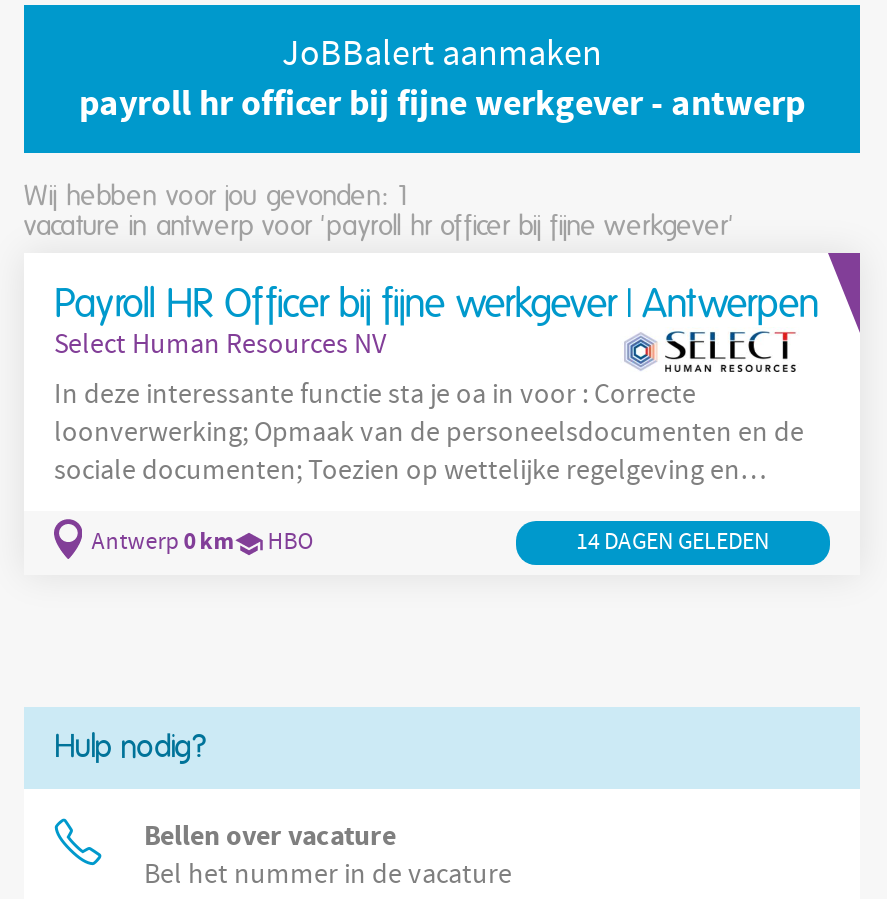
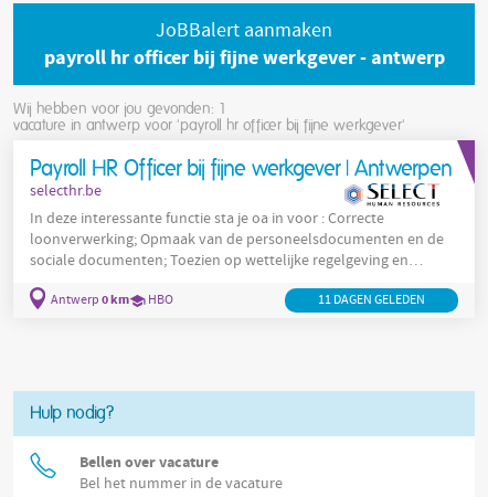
[54,327,386,363] Select Human Resources NV -> [30,181,102,201] selecthr.be
[576,527,770,557] 14 DAGEN GELEDEN -> [318,292,425,308] 11 DAGEN GELEDEN

